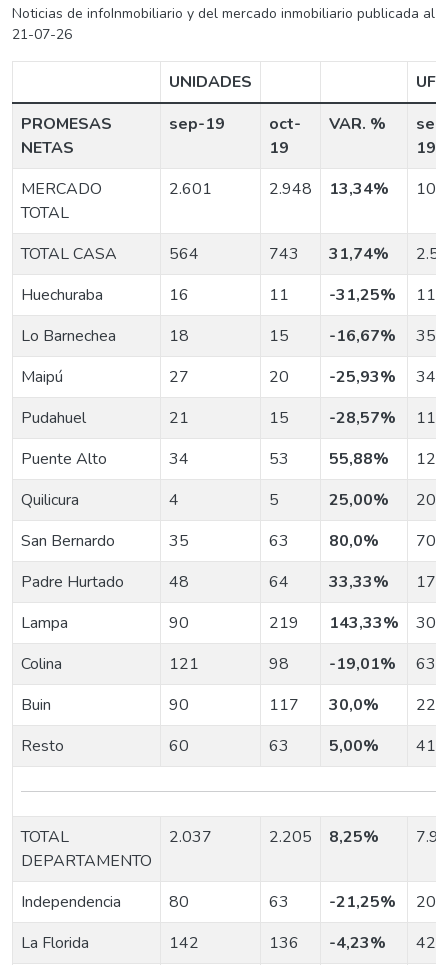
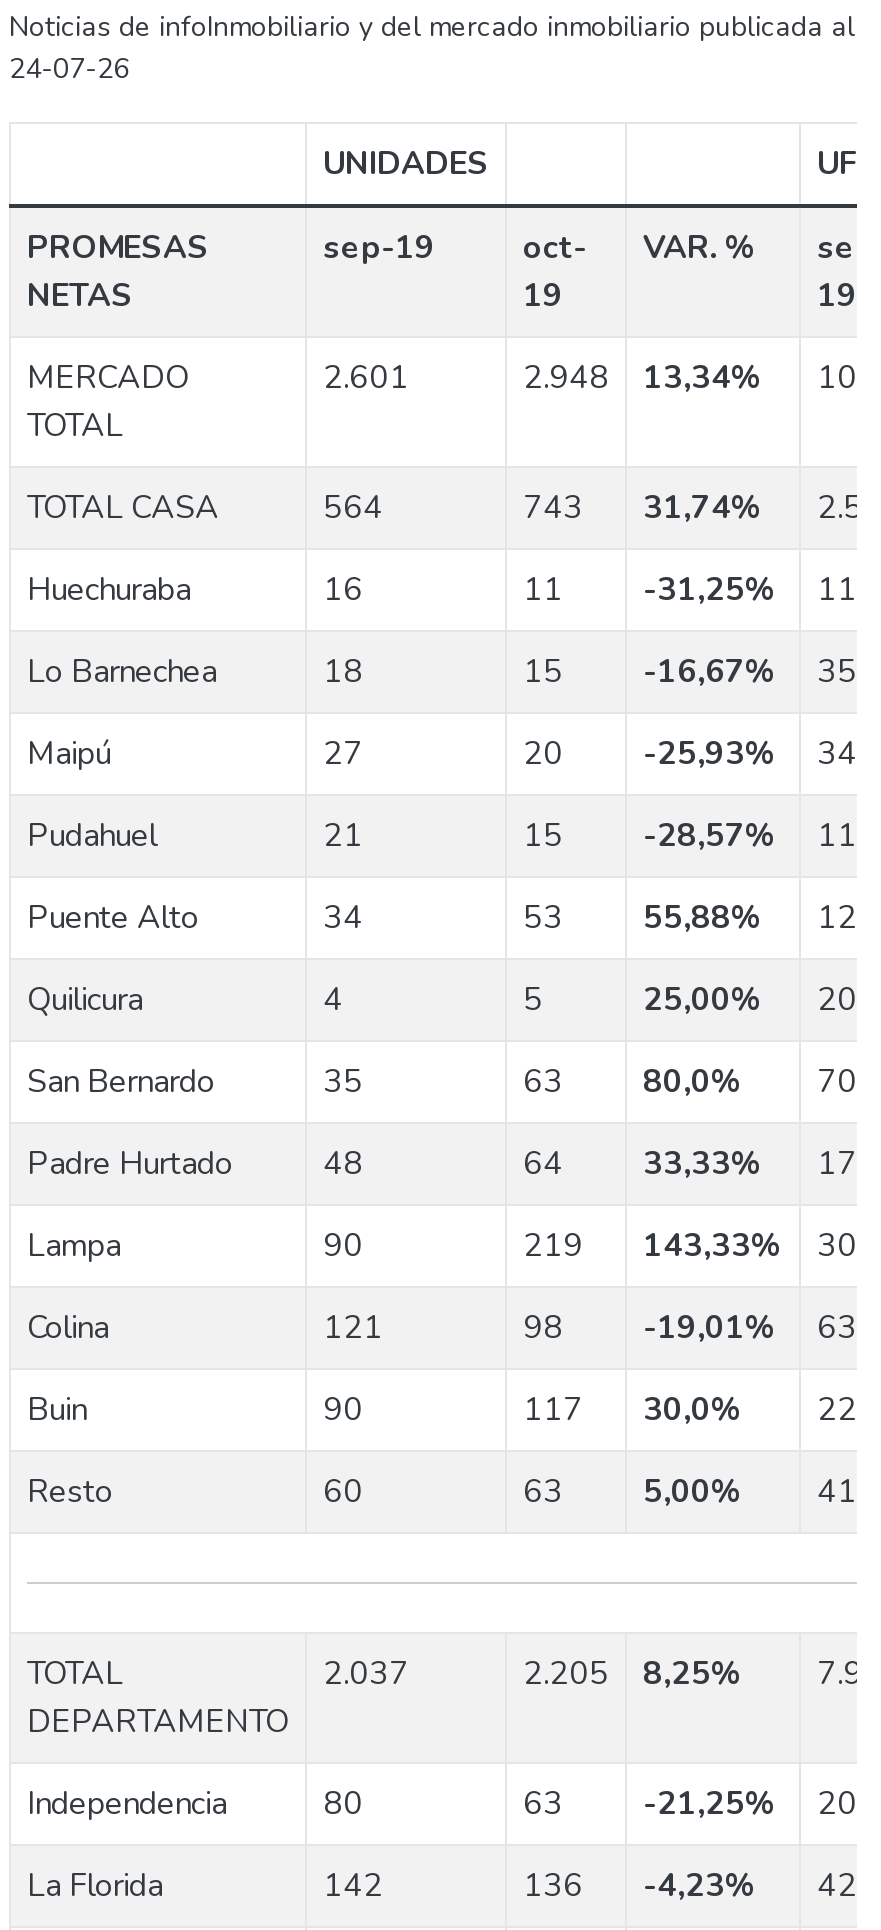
[12,25,72,44] 21-07-26 -> [9,50,129,88] 24-07-26

